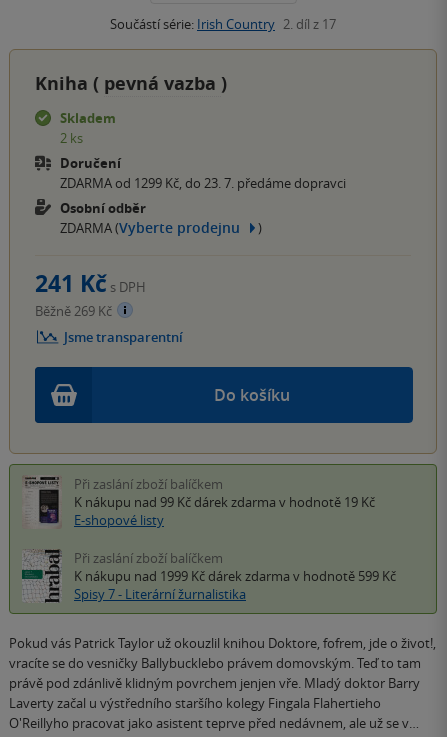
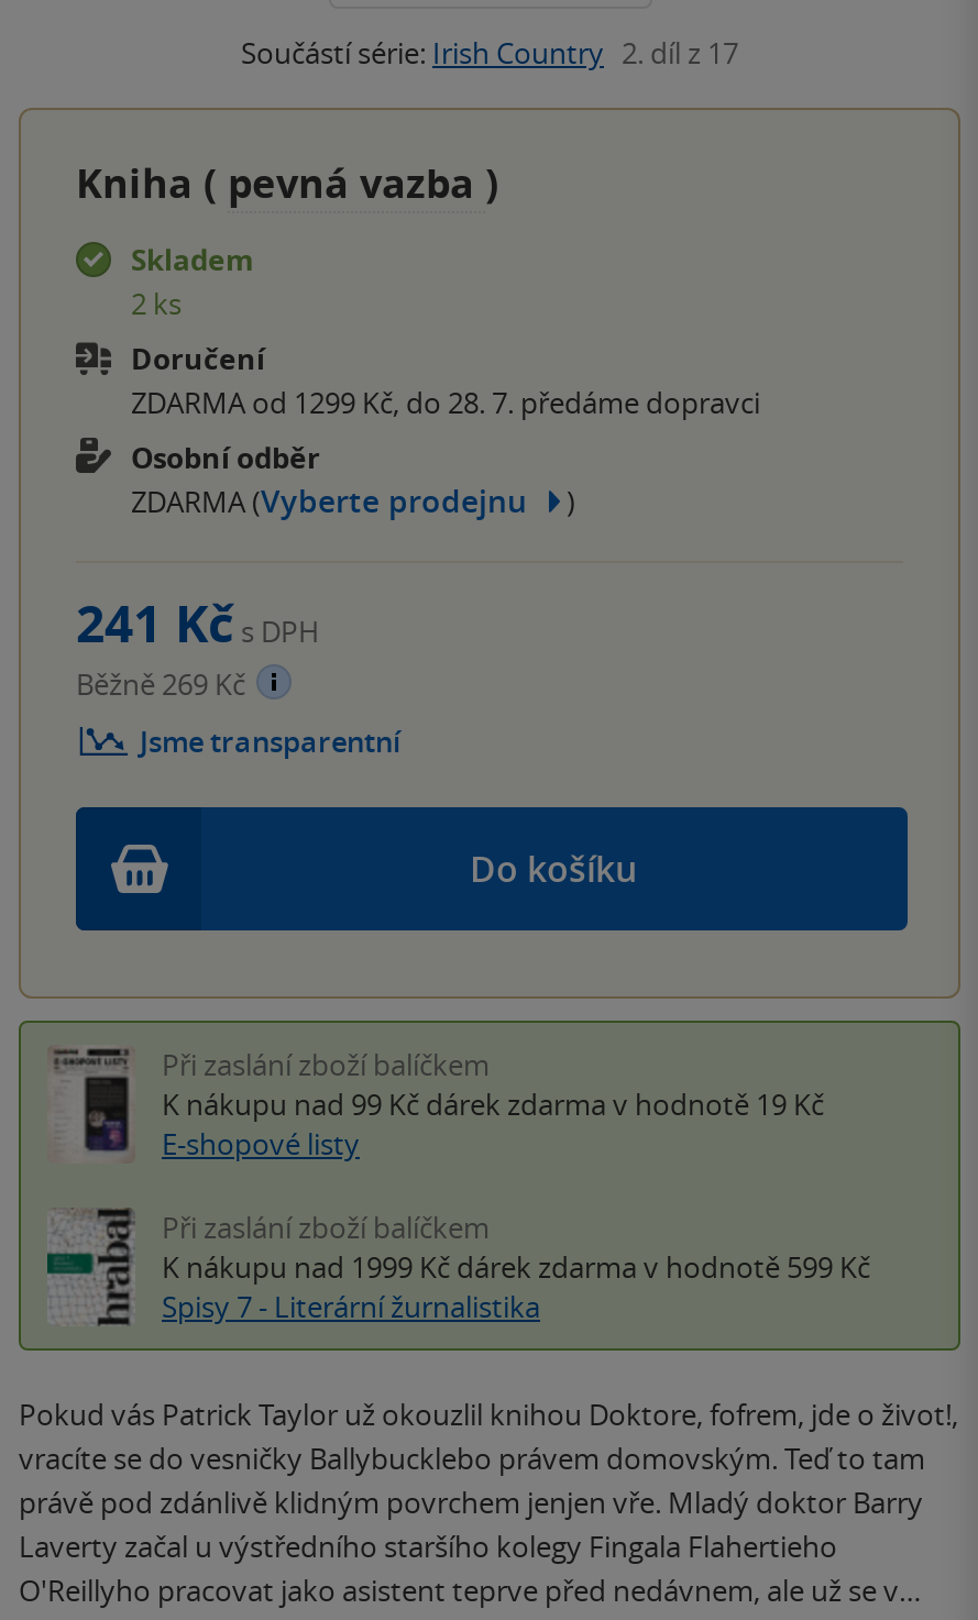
[60,173,346,191] ZDARMA od 1299 Kč, do 23. 7. předáme dopravci -> [131,382,760,421] ZDARMA od 1299 Kč, do 28. 7. předáme dopravci

